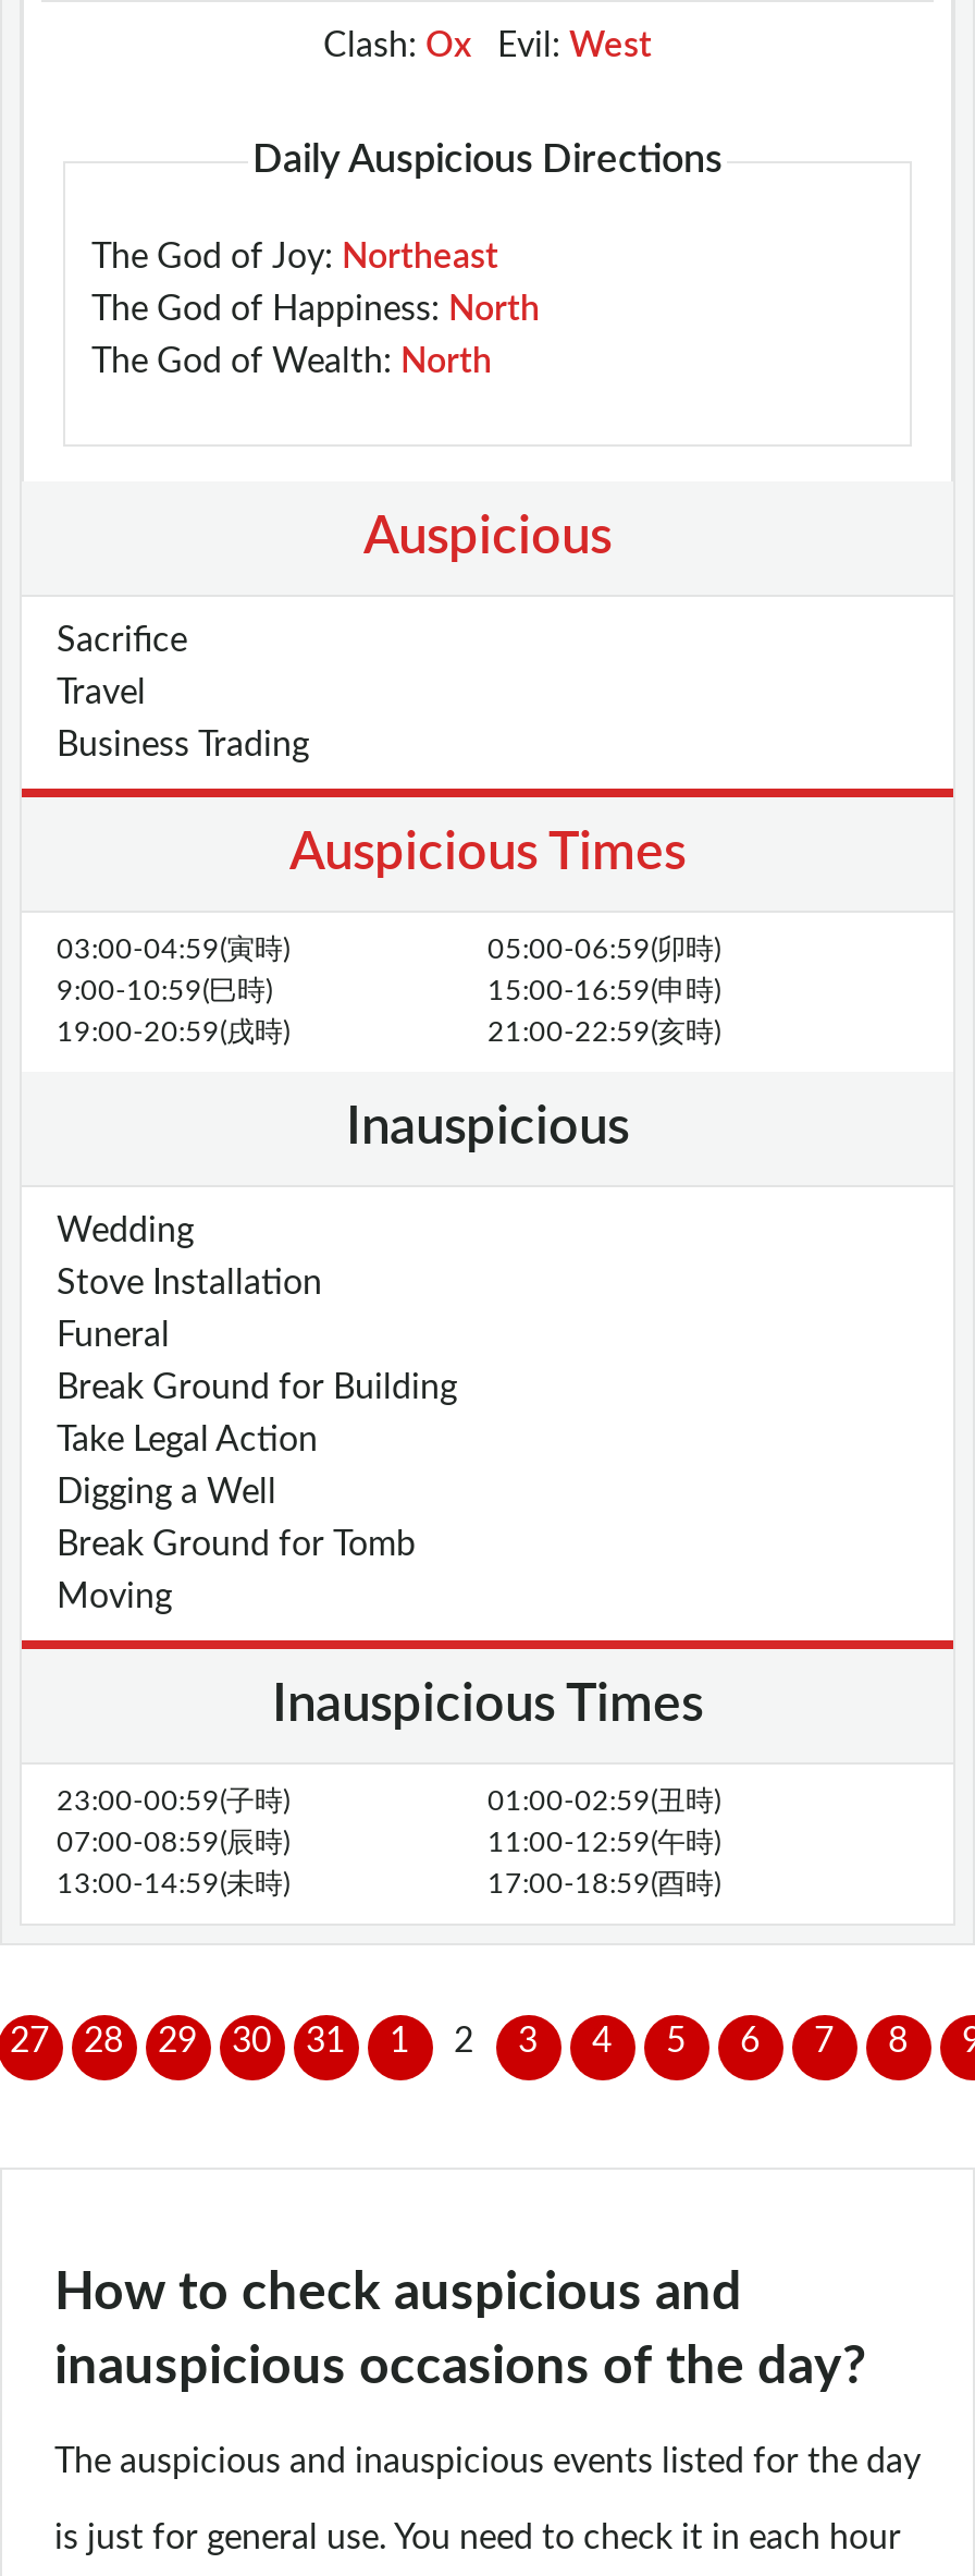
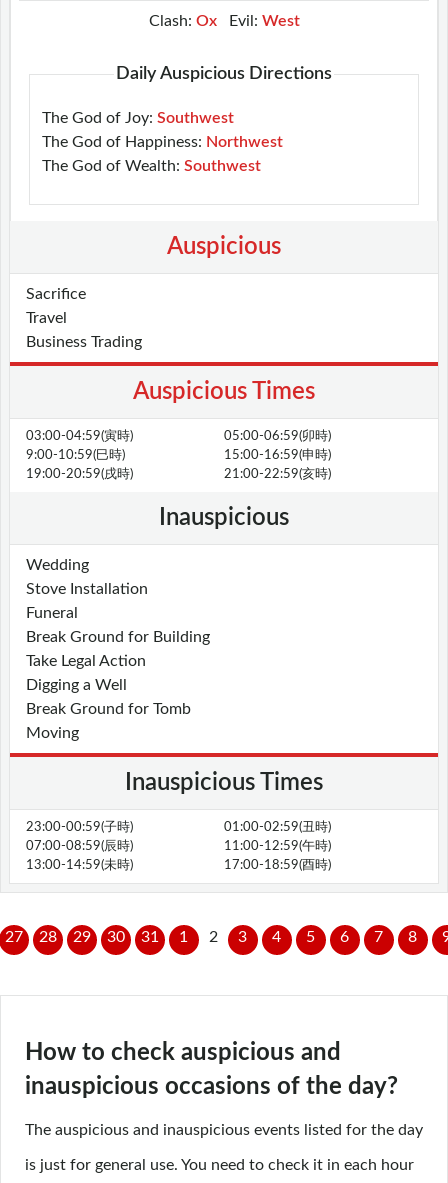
[91,239,498,274] The God of Joy: Northeast -> [42,110,234,126] The God of Joy: Southwest
[91,291,540,326] The God of Happiness: North -> [42,134,283,150] The God of Happiness: Northwest
[91,343,492,378] The God of Wealth: North -> [42,158,261,174] The God of Wealth: Southwest

